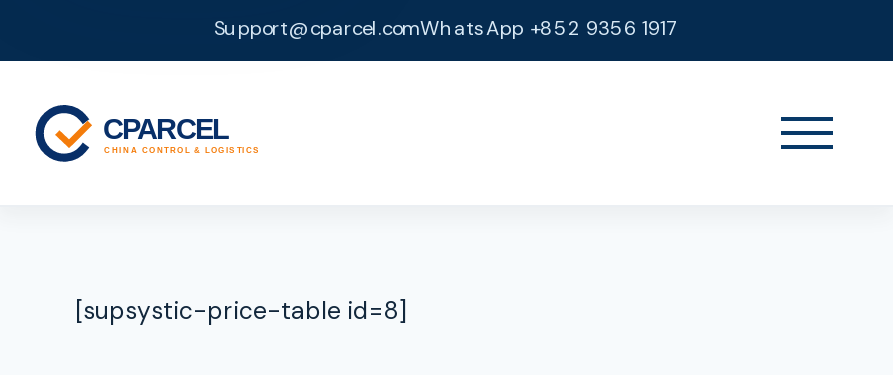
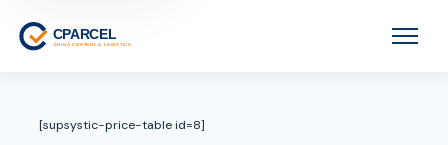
[214,14,676,40] Support@cparcel.comWhatsApp +852 9356 1917 -> none

